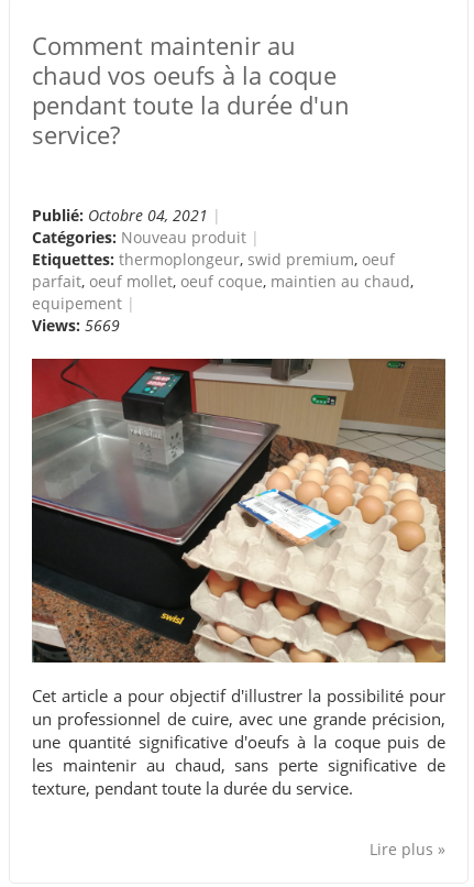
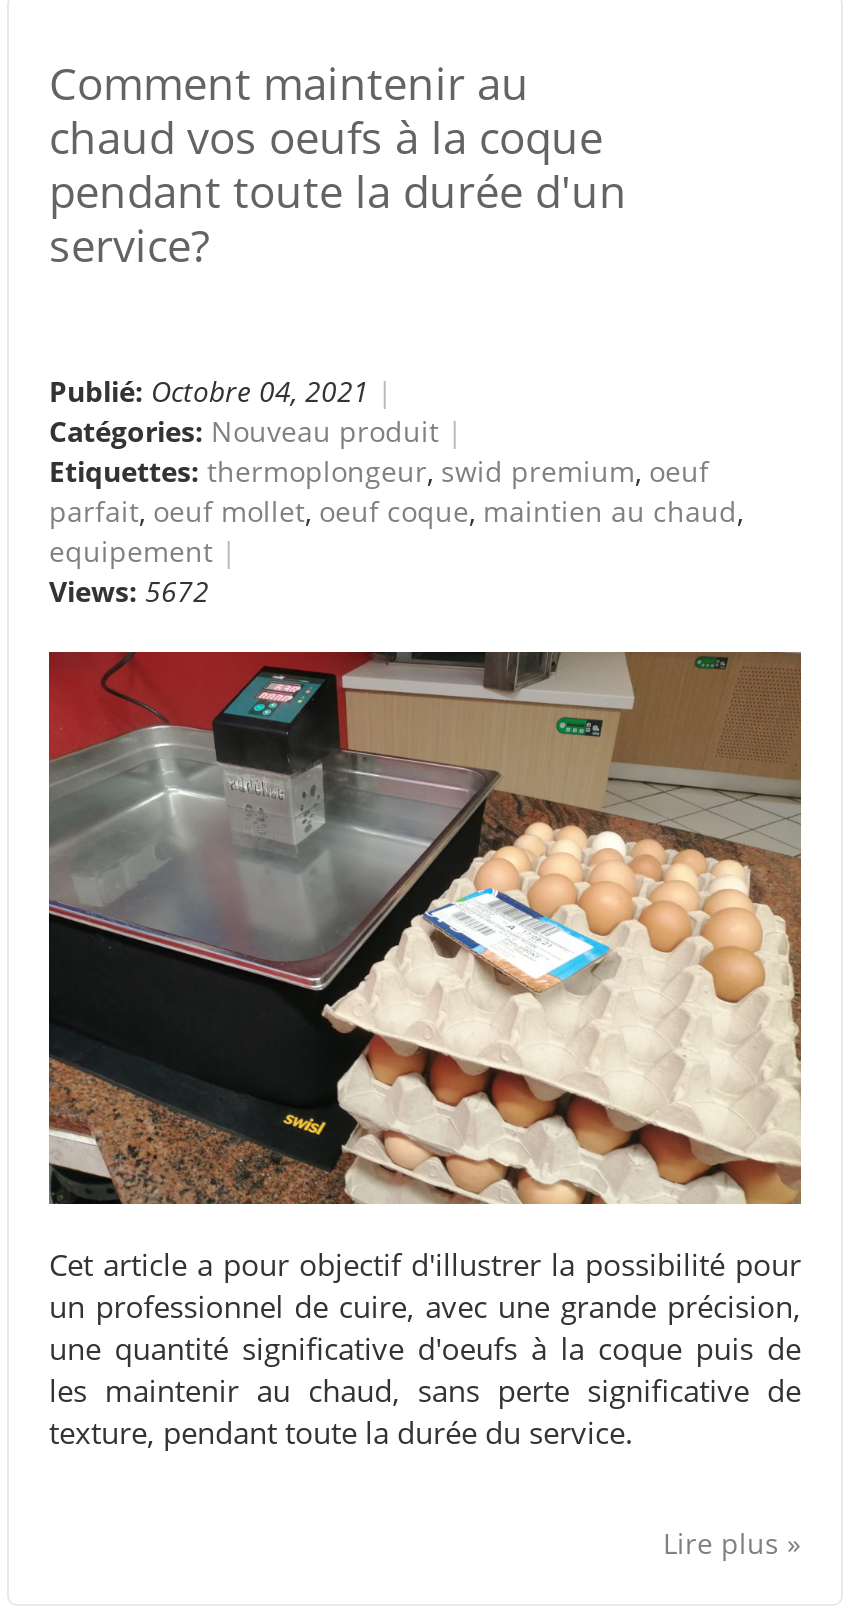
[32,315,120,336] Views: 5669 -> [49,572,209,610] Views: 5672

